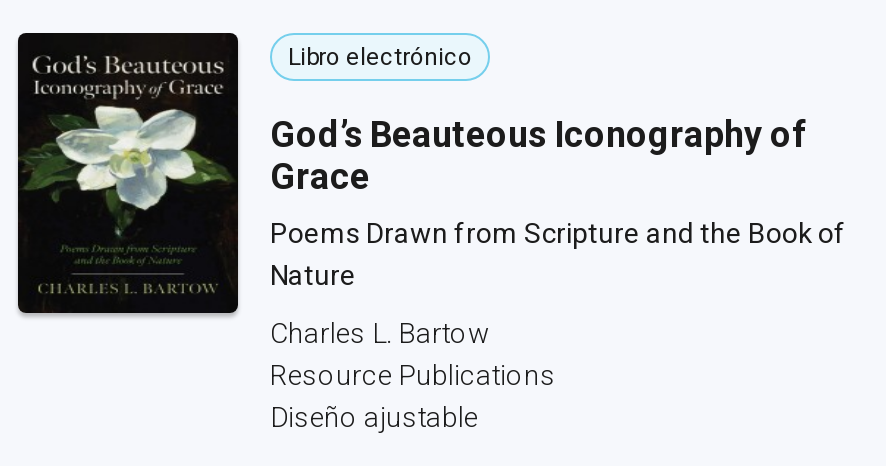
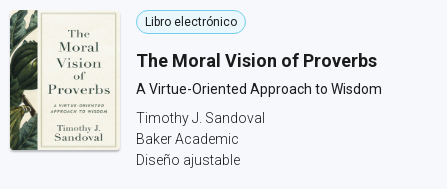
[16,31,806,315] [image] | God’s Beauteous Iconography of | Grace -> [9,9,377,151] [image] | The Moral Vision of Proverbs
[270,217,846,291] Poems Drawn from Scripture and the Book of | Nature -> [136,81,382,97] A Virtue-Oriented Approach to Wisdom
[270,317,556,391] Charles L. Bartow | Resource Publications -> [136,110,265,147] Timothy J. Sandoval | Baker Academic

